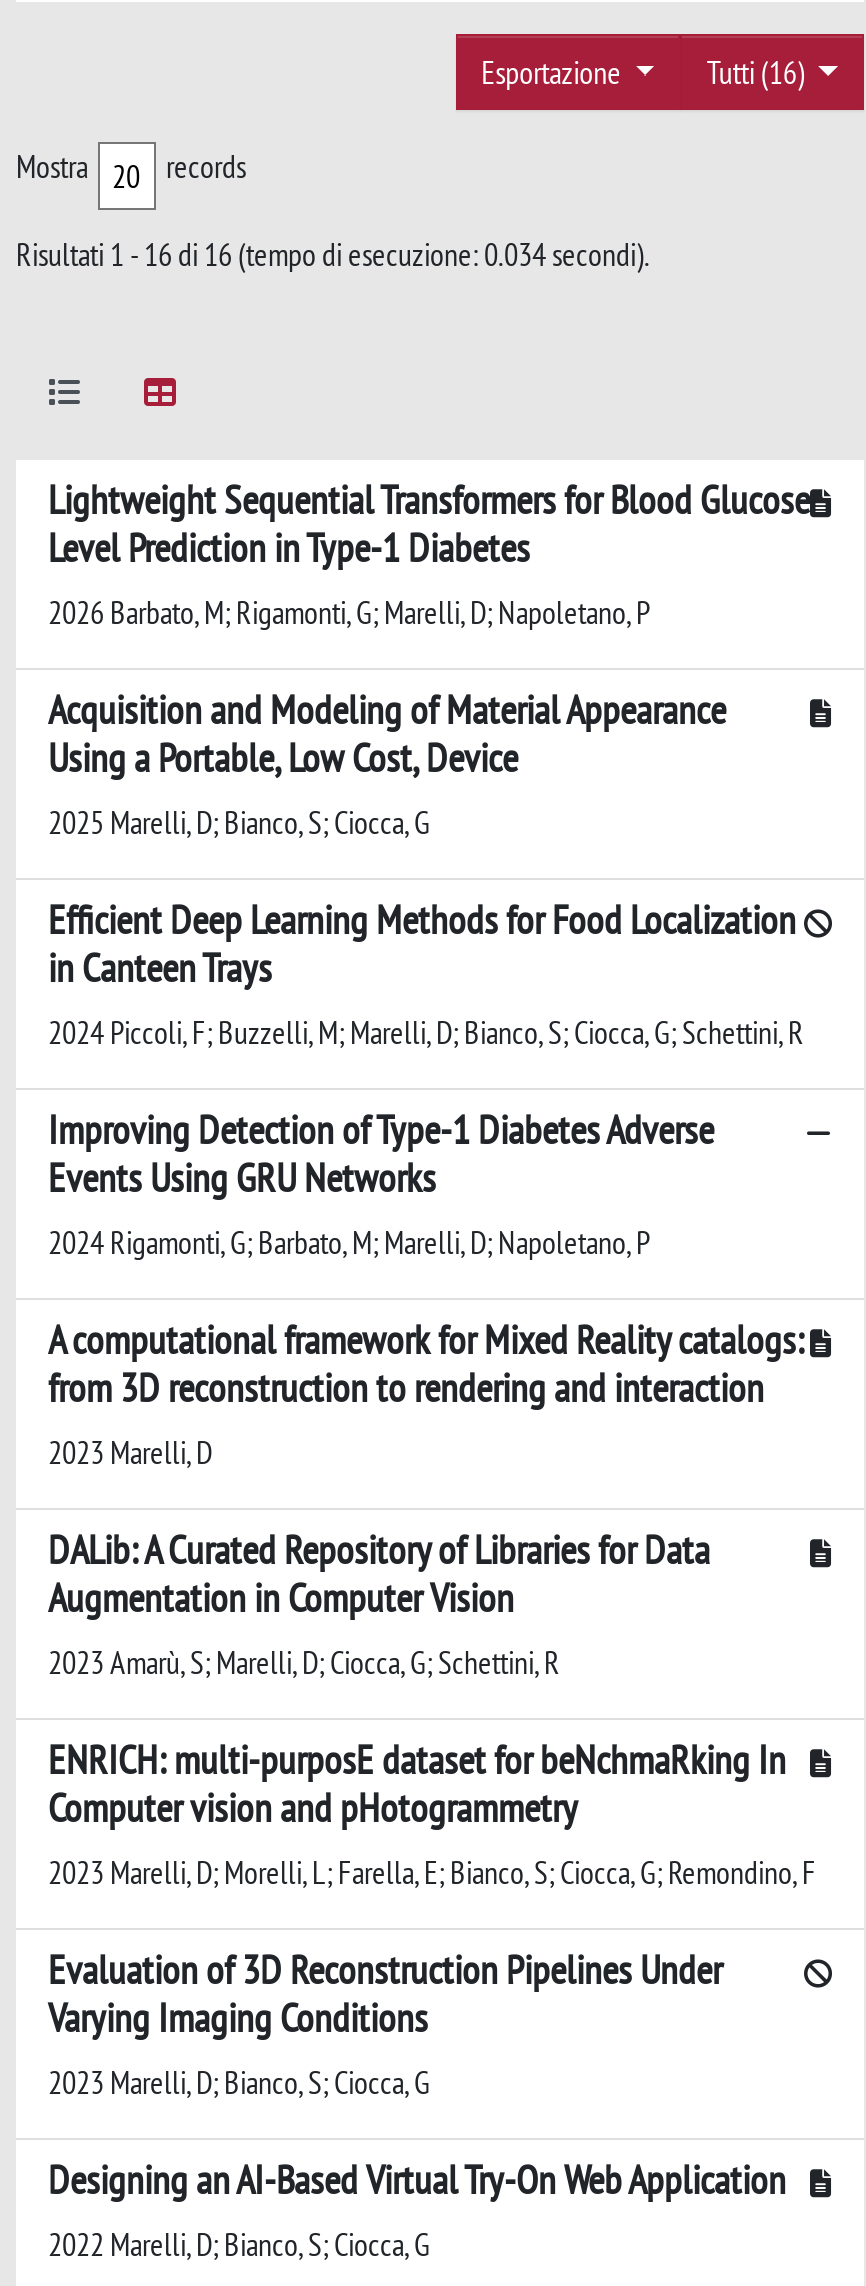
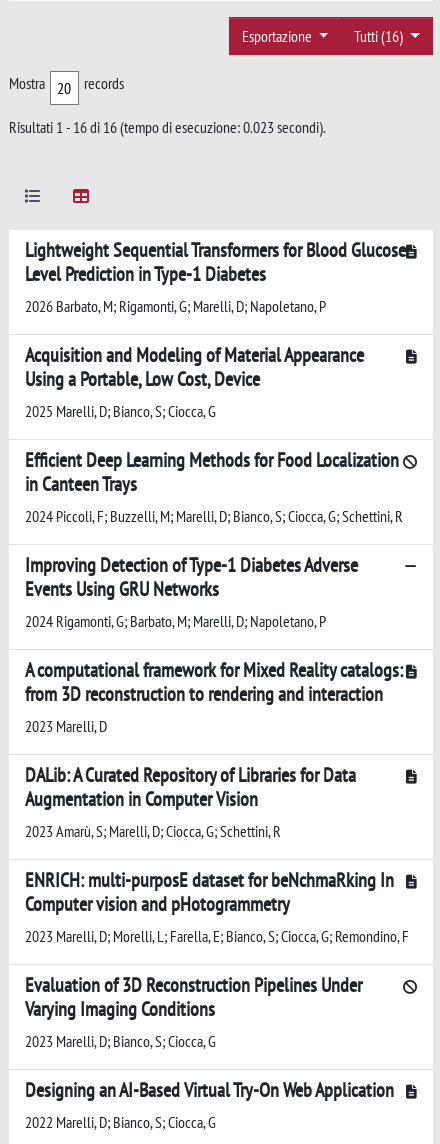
[16,234,650,274] Risultati 1 - 16 di 16 (tempo di esecuzione: 0.034 secondi). -> [9,117,326,137] Risultati 1 - 16 di 16 (tempo di esecuzione: 0.023 secondi).

